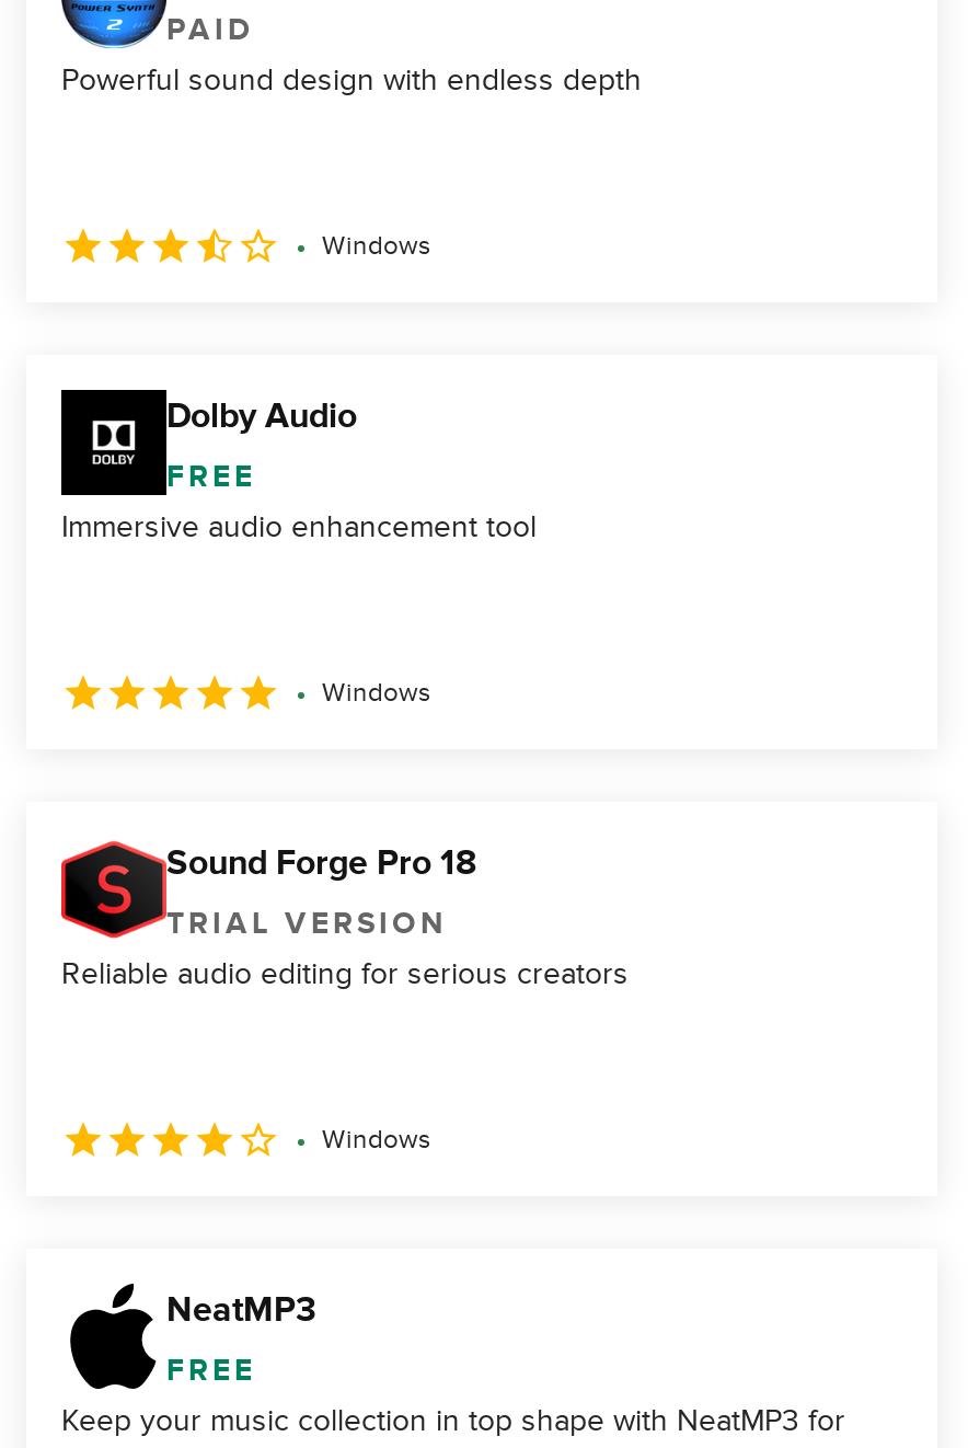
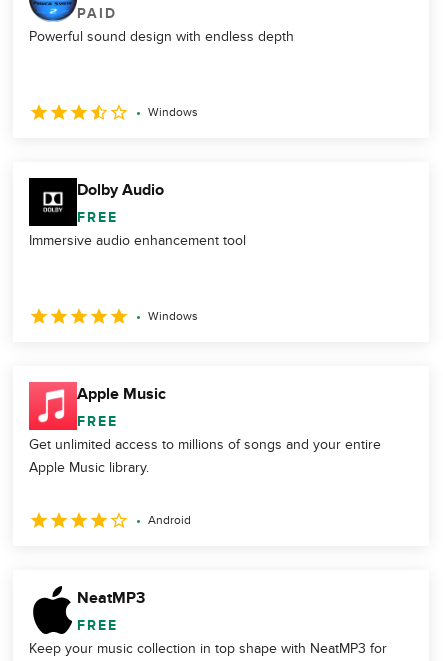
[61,837,629,992] [image] | Sound Forge Pro 18 | TRIAL VERSION | Reliable audio editing for serious creators -> [28,381,381,476] [image] | Apple Music | FREE | Get unlimited access to millions of songs and your entire | Apple Music library.
[322,1124,431,1154] Windows -> [148,513,191,527] Android

